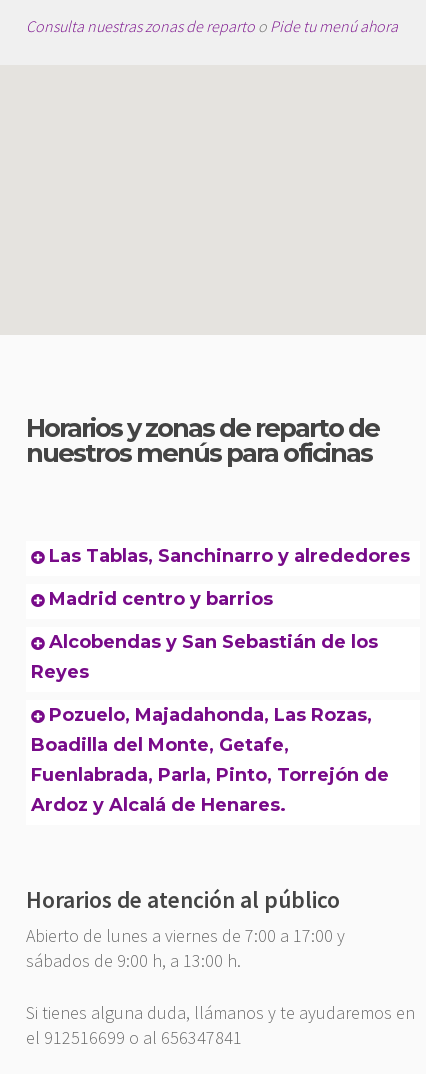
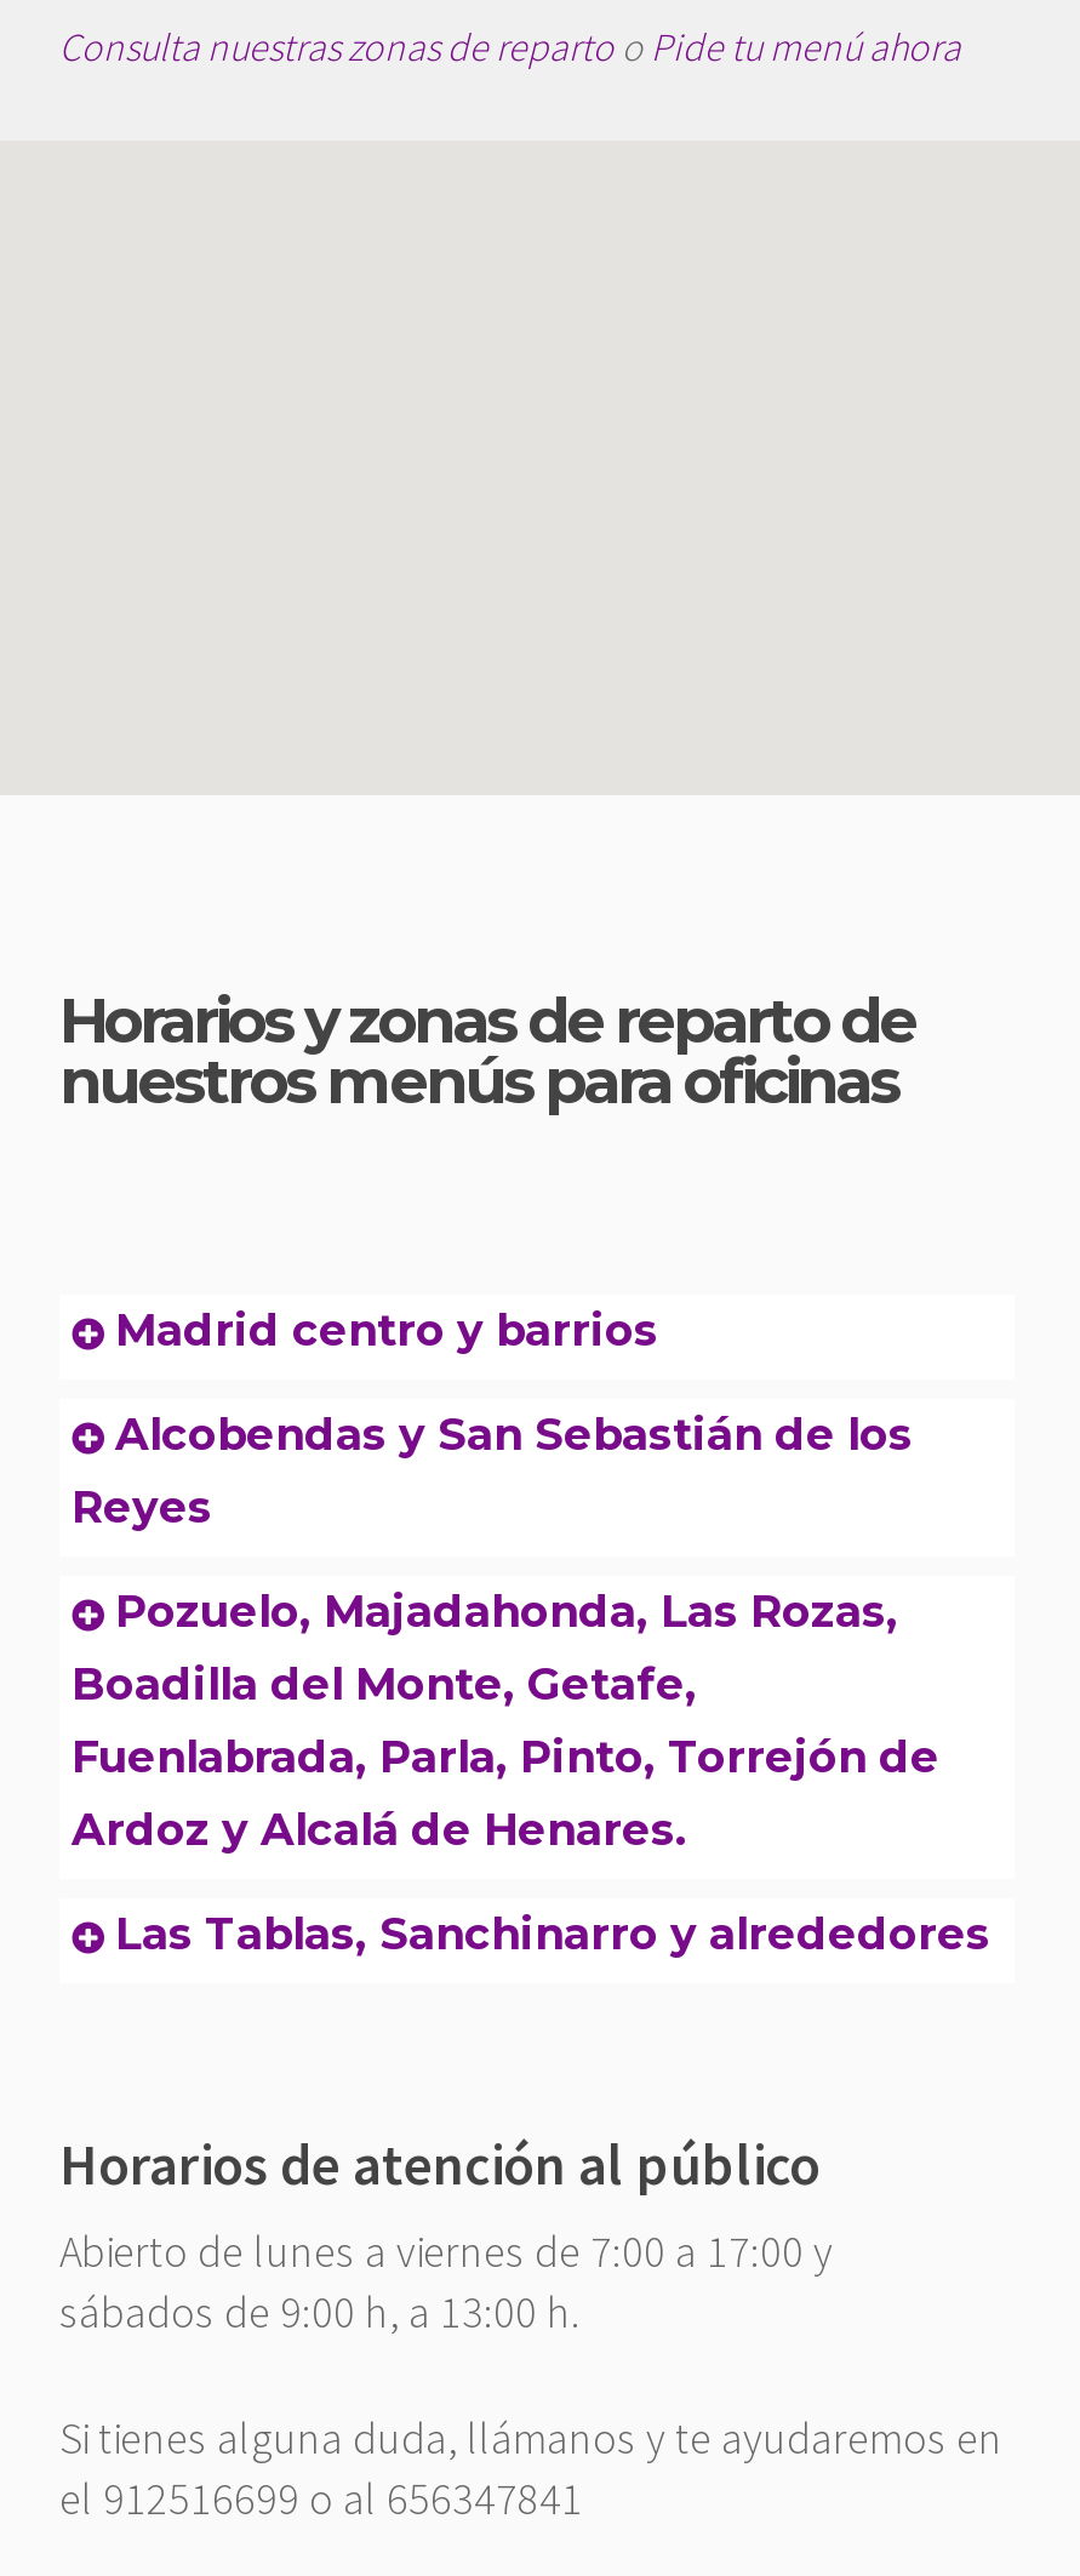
moved [49,545,410,567] -> [115,1909,990,1962]: Las Tablas, Sanchinarro y alrededores
moved [31,588,389,816] -> [72,1305,939,1858]: Madrid centro y barrios | Alcobendas y San Sebastián de los | Reyes | Pozuelo, Majadahonda, Las Rozas, | Boadilla del Monte, Getafe, | Fuenlabrada, Parla, Pinto, Torrejón de | Ardoz y Alcalá de Henares.

